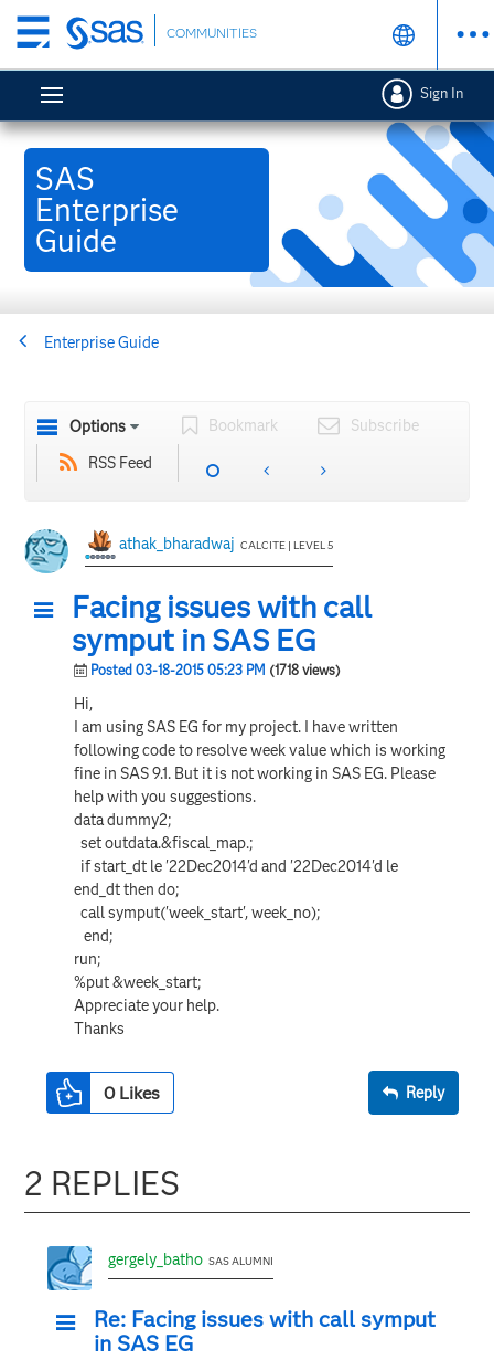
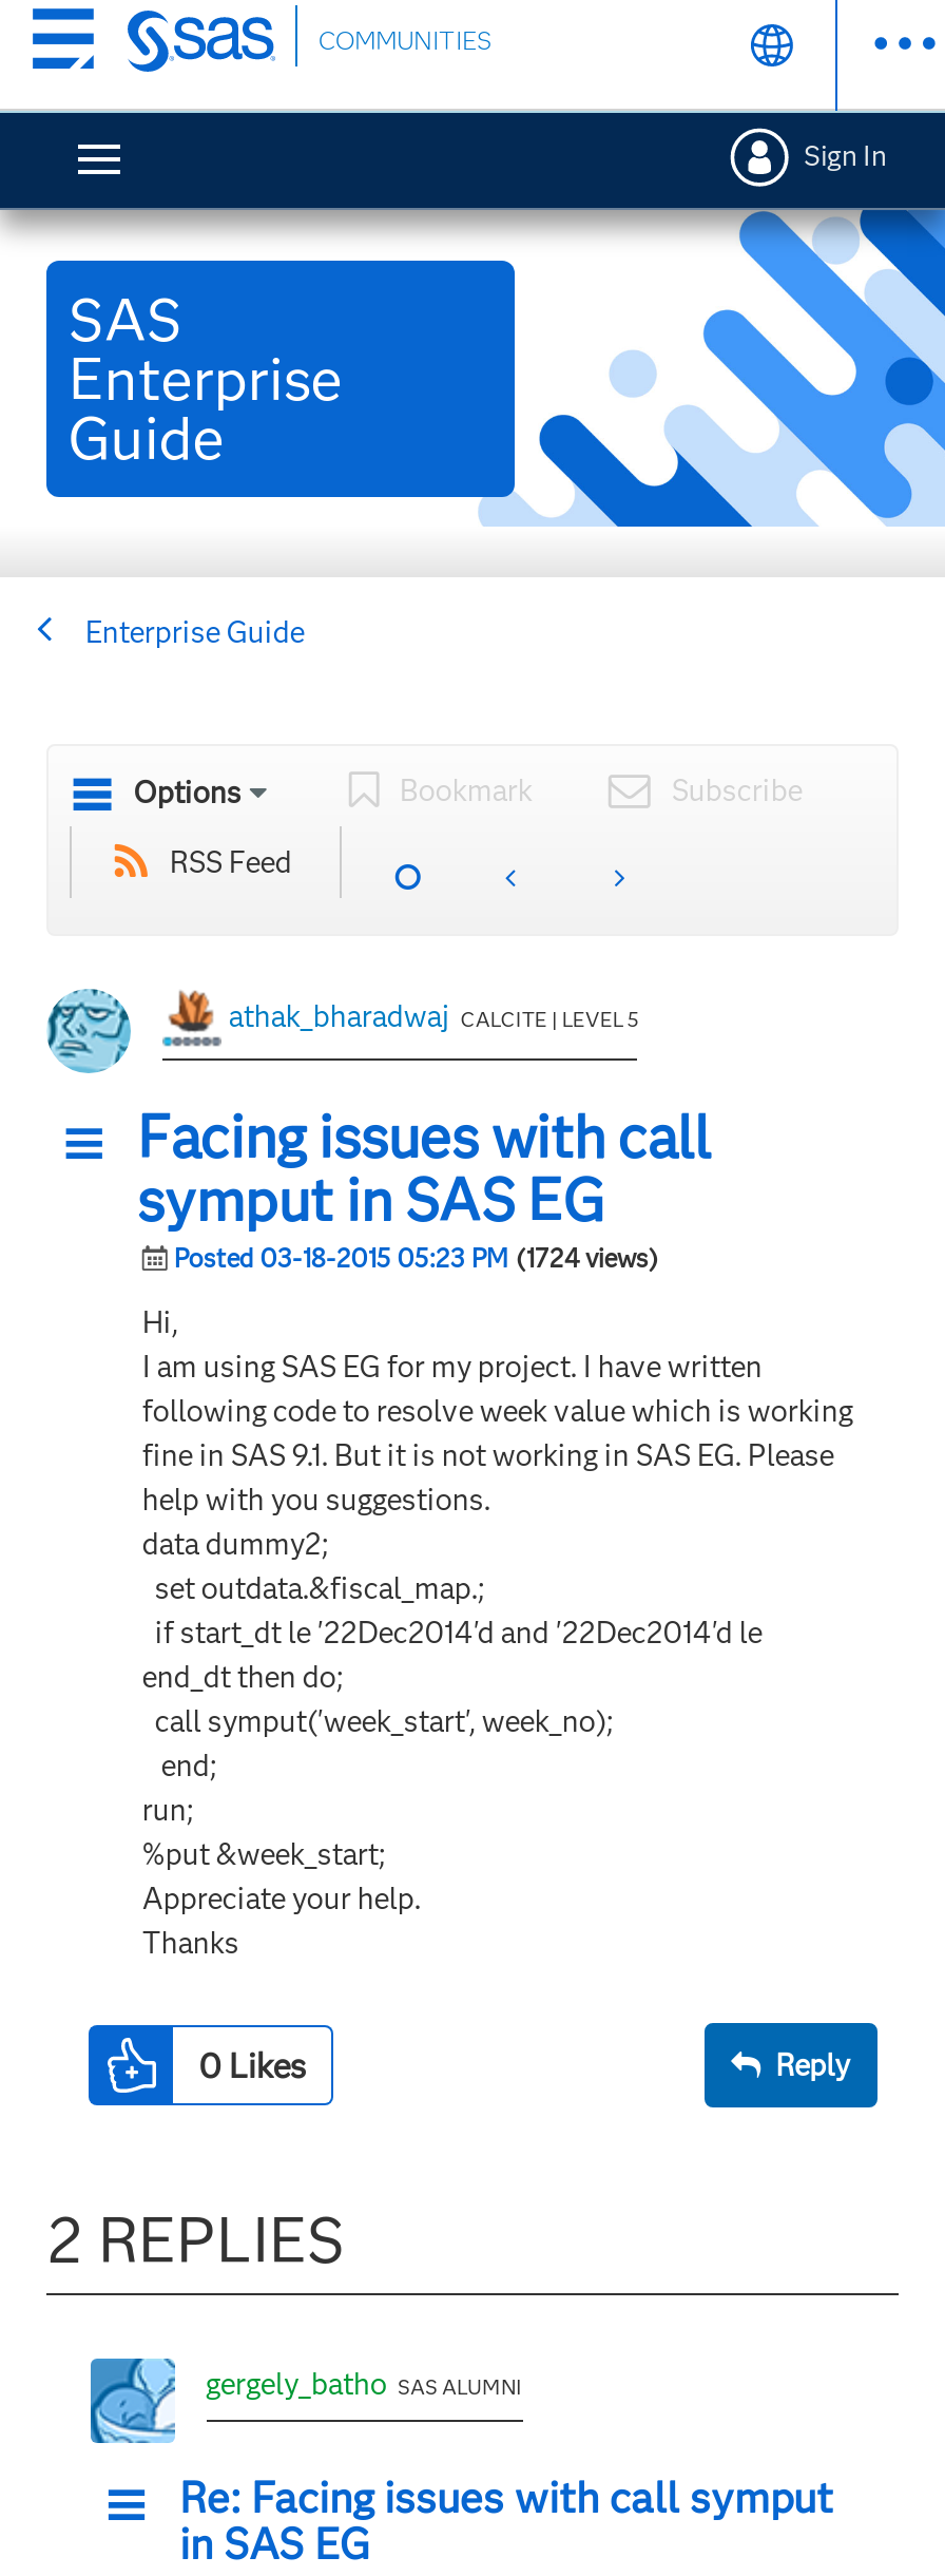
[91,661,341,678] Posted 03-18-2015 05:23 PM (1718 views) -> [174,1241,659,1273] Posted 03-18-2015 05:23 PM (1724 views)

